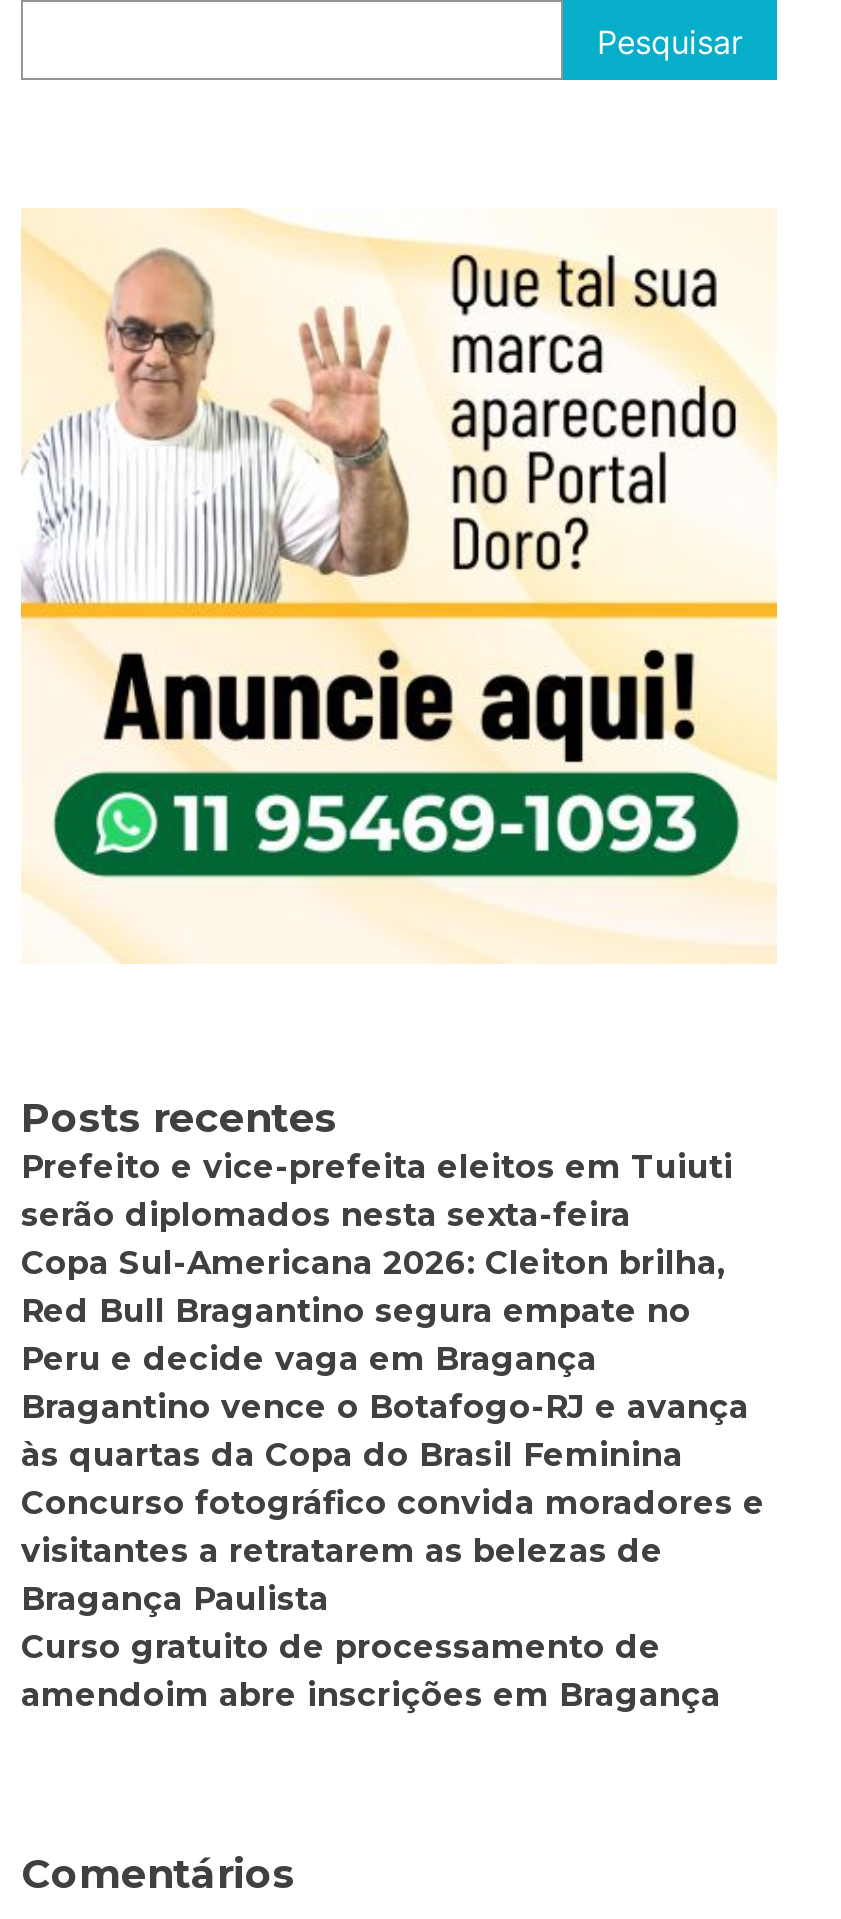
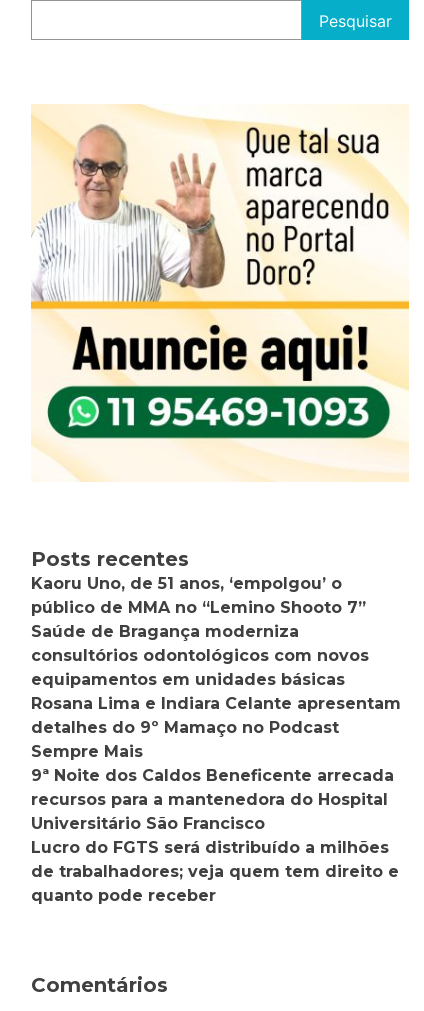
[21,1147,765,1713] Prefeito e vice-prefeita eleitos em Tuiuti | serão diplomados nesta sexta-feira | Copa Sul-Americana 2026: Cleiton brilha, | Red Bull Bragantino segura empate no | Peru e decide vaga em Bragança | Bragantino vence o Botafogo-RJ e avança | às quartas da Copa do Brasil Feminina | Concurso fotográfico convida moradores e | visitantes a retratarem as belezas de | Bragança Paulista | Curso gratuito de processamento de | amendoim abre inscrições em Bragança -> [31,574,401,905] Kaoru Uno, de 51 anos, ‘empolgou’ o | público de MMA no “Lemino Shooto 7” | Saúde de Bragança moderniza | consultórios odontológicos com novos | equipamentos em unidades básicas | Rosana Lima e Indiara Celante apresentam | detalhes do 9º Mamaço no Podcast | Sempre Mais | 9ª Noite dos Caldos Beneficente arrecada | recursos para a mantenedora do Hospital | Universitário São Francisco | Lucro do FGTS será distribuído a milhões | de trabalhadores; veja quem tem direito e | quanto pode receber

